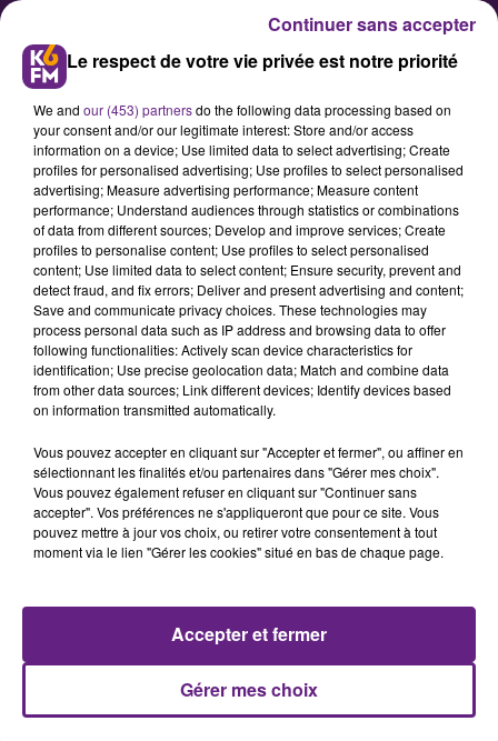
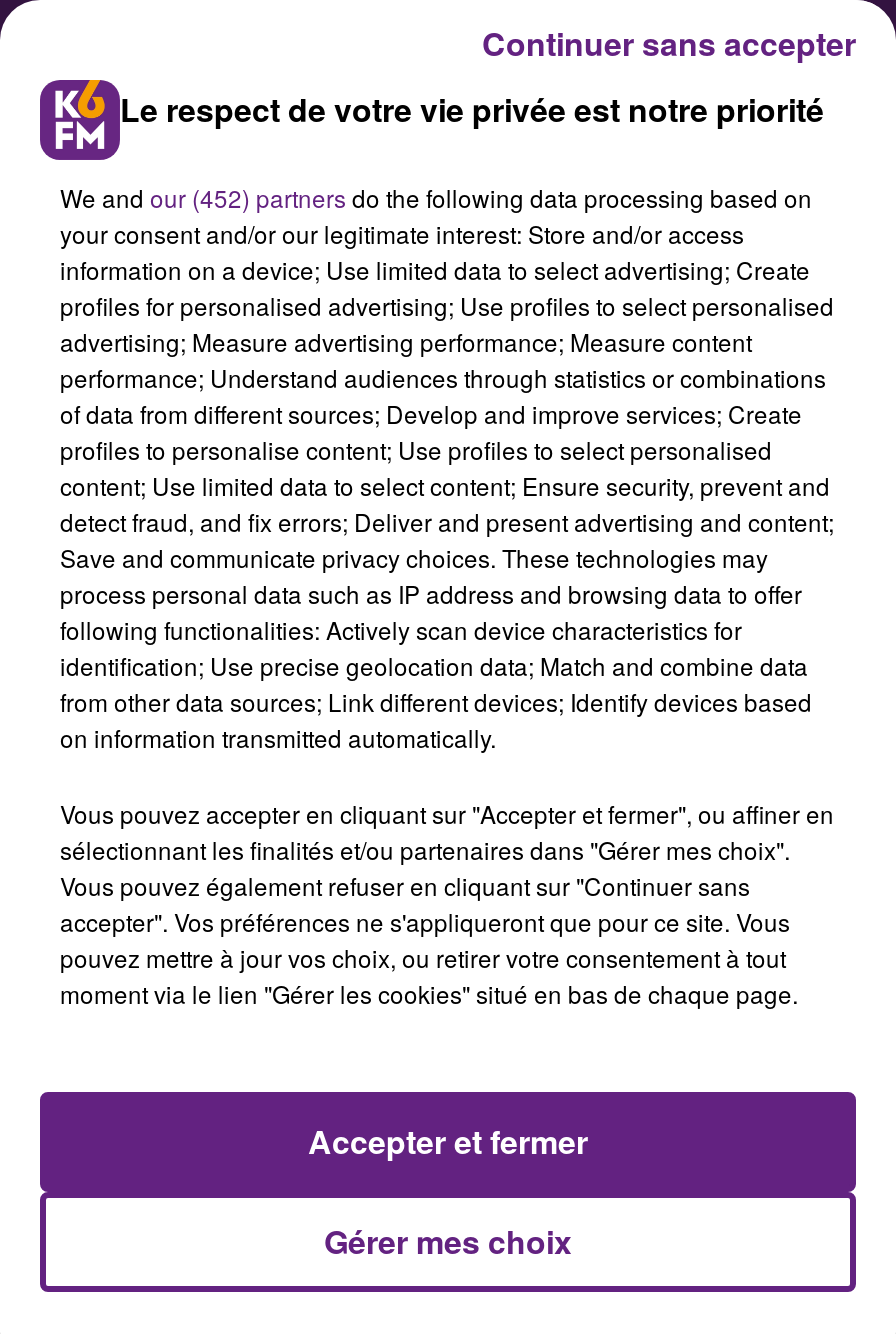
[33,100,451,119] We and our (453) partners do the following data processing based on -> [60,180,812,214] We and our (452) partners do the following data processing based on

